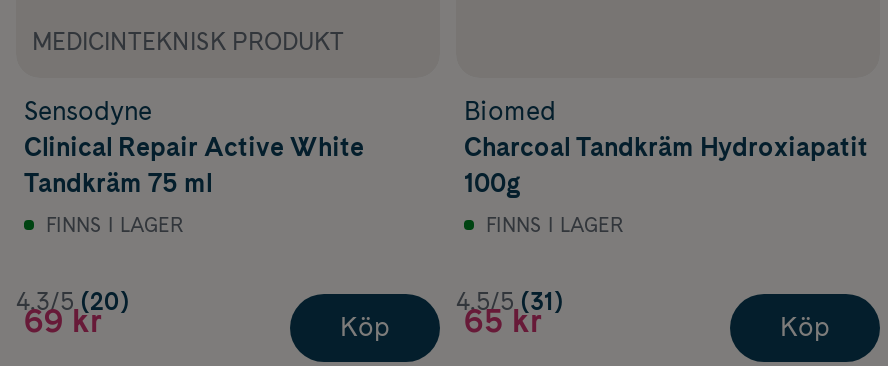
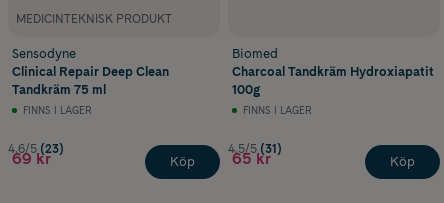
[24,131,364,161] Clinical Repair Active White -> [12,63,169,78] Clinical Repair Deep Clean
[16,288,130,316] 4.3/5 (20) -> [8,142,64,156] 4.6/5 (23)

